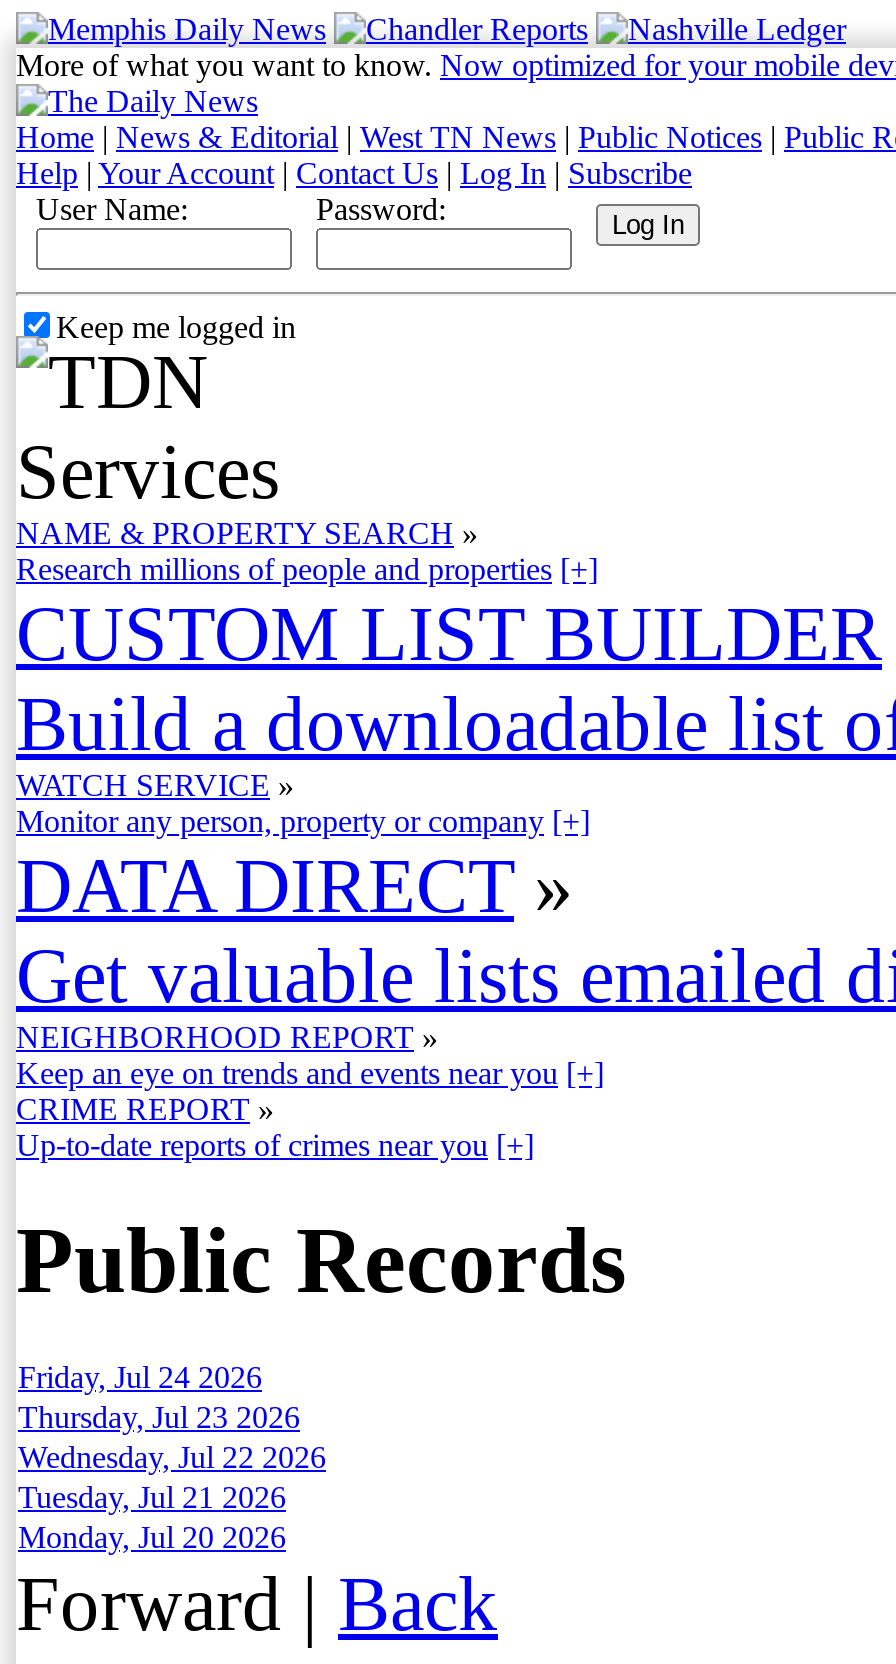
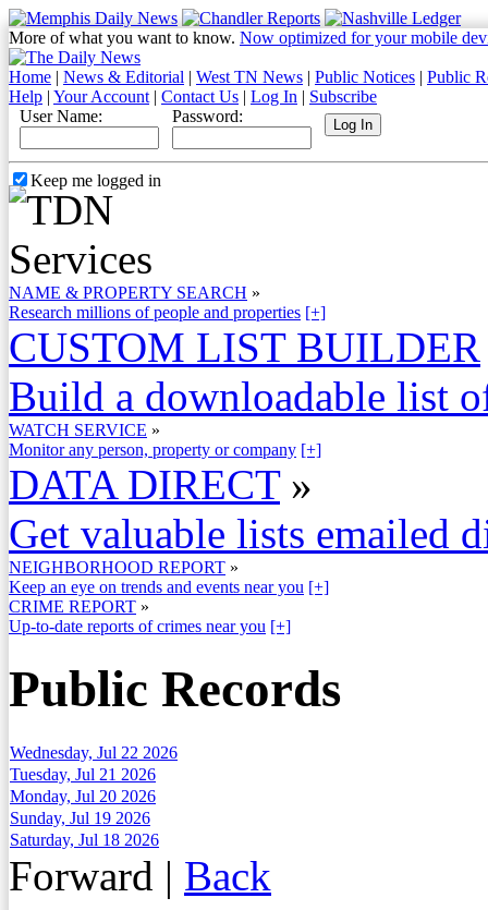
[18,1360,300,1434] Friday, Jul 24 2026 | Thursday, Jul 23 2026 -> none
moved [18,1440,326,1554] -> [10,743,178,805]: Wednesday, Jul 22 2026 | Tuesday, Jul 21 2026 | Monday, Jul 20 2026
none -> [10,809,159,849] Sunday, Jul 19 2026 | Saturday, Jul 18 2026

